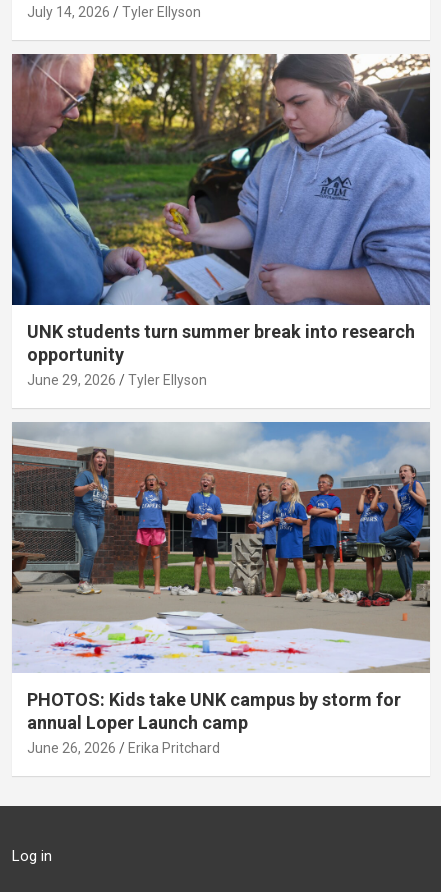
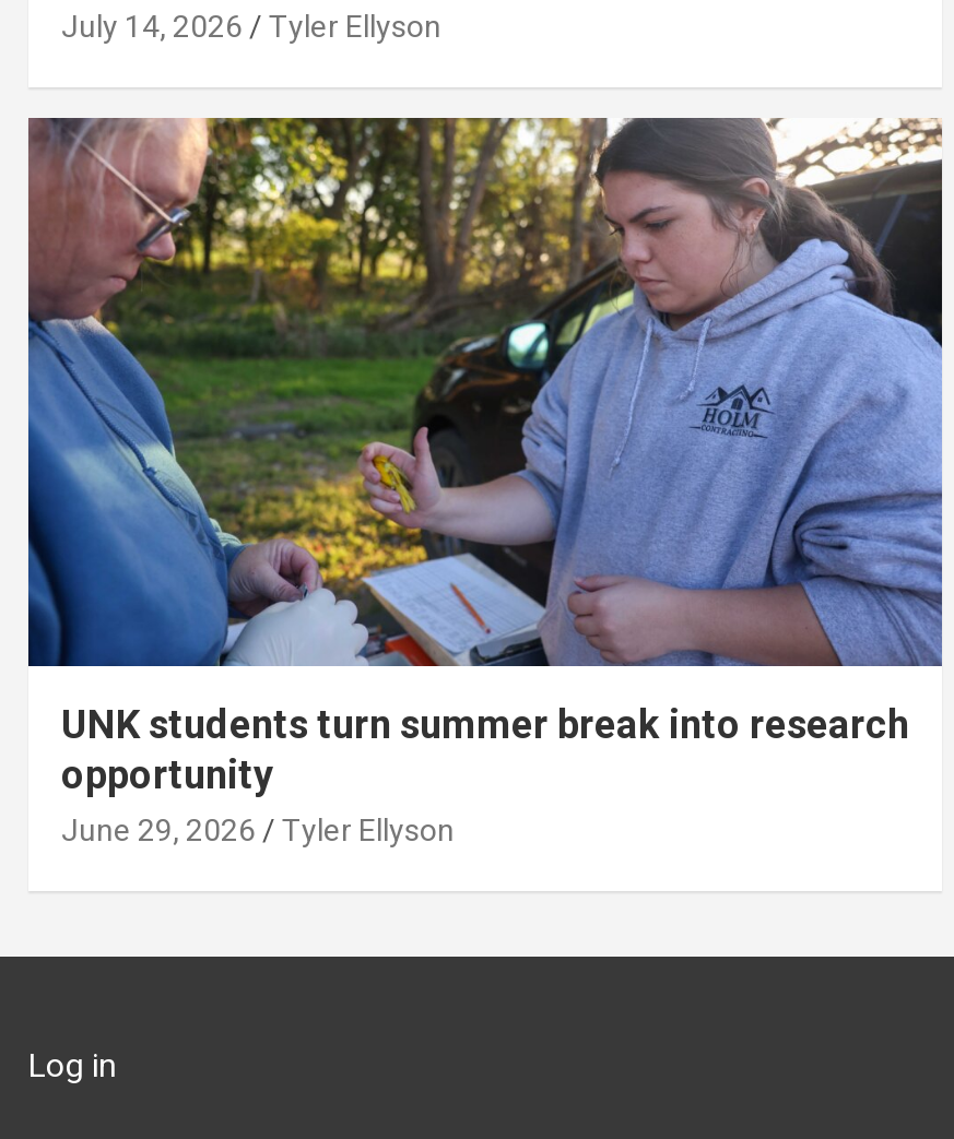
[11,421,431,756] [image] | PHOTOS: Kids take UNK campus by storm for | annual Loper Launch camp | June 26, 2026 | Erika Pritchard -> none

